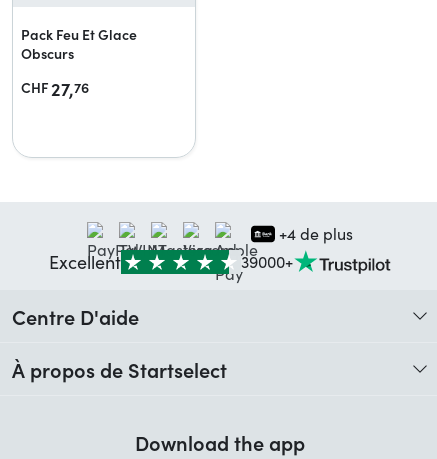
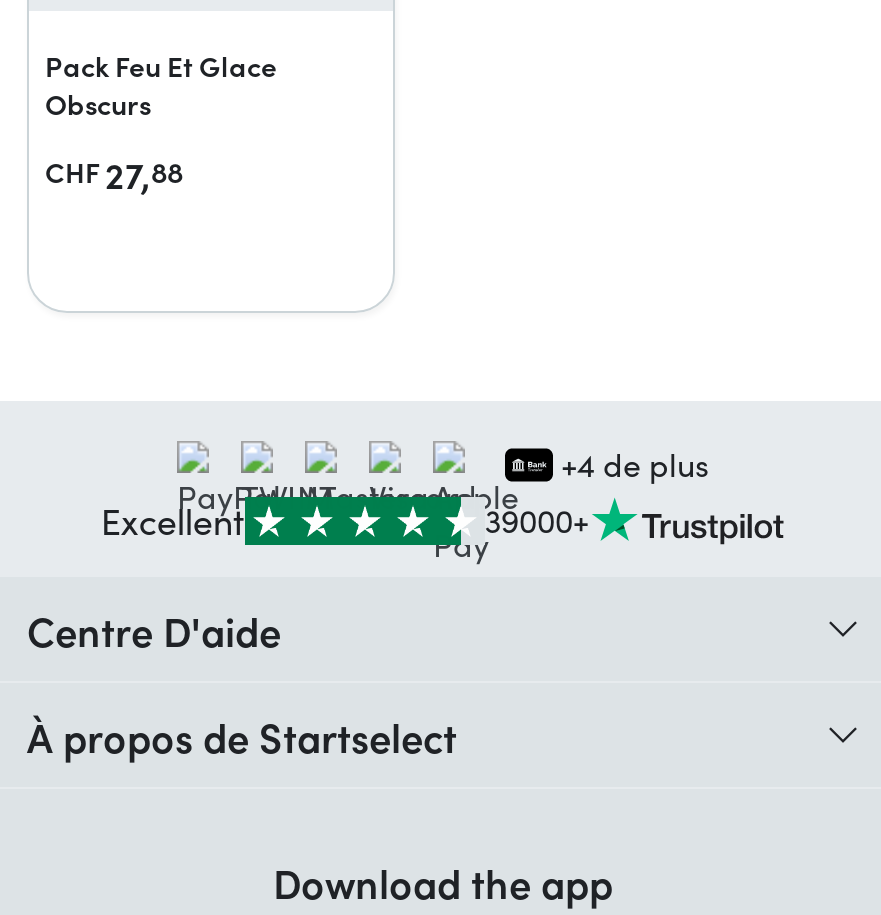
[21,76,89,101] CHF 27,76 -> [45,149,183,199] CHF 27,88

